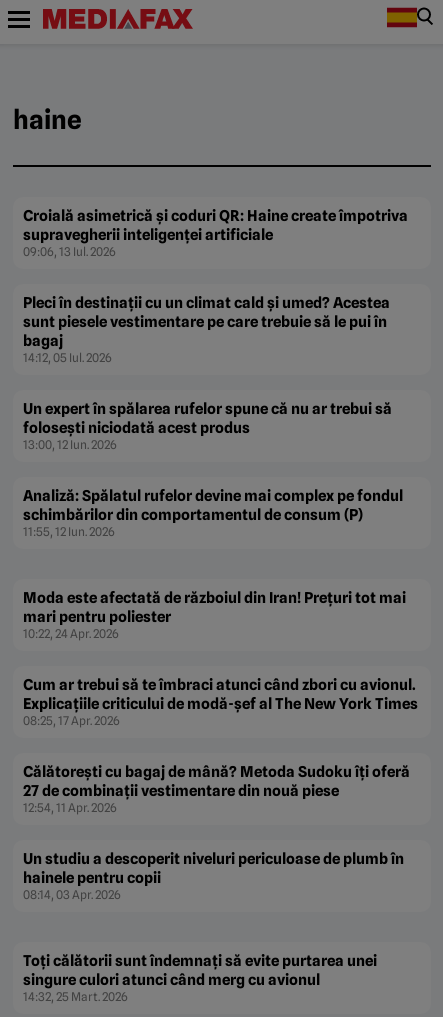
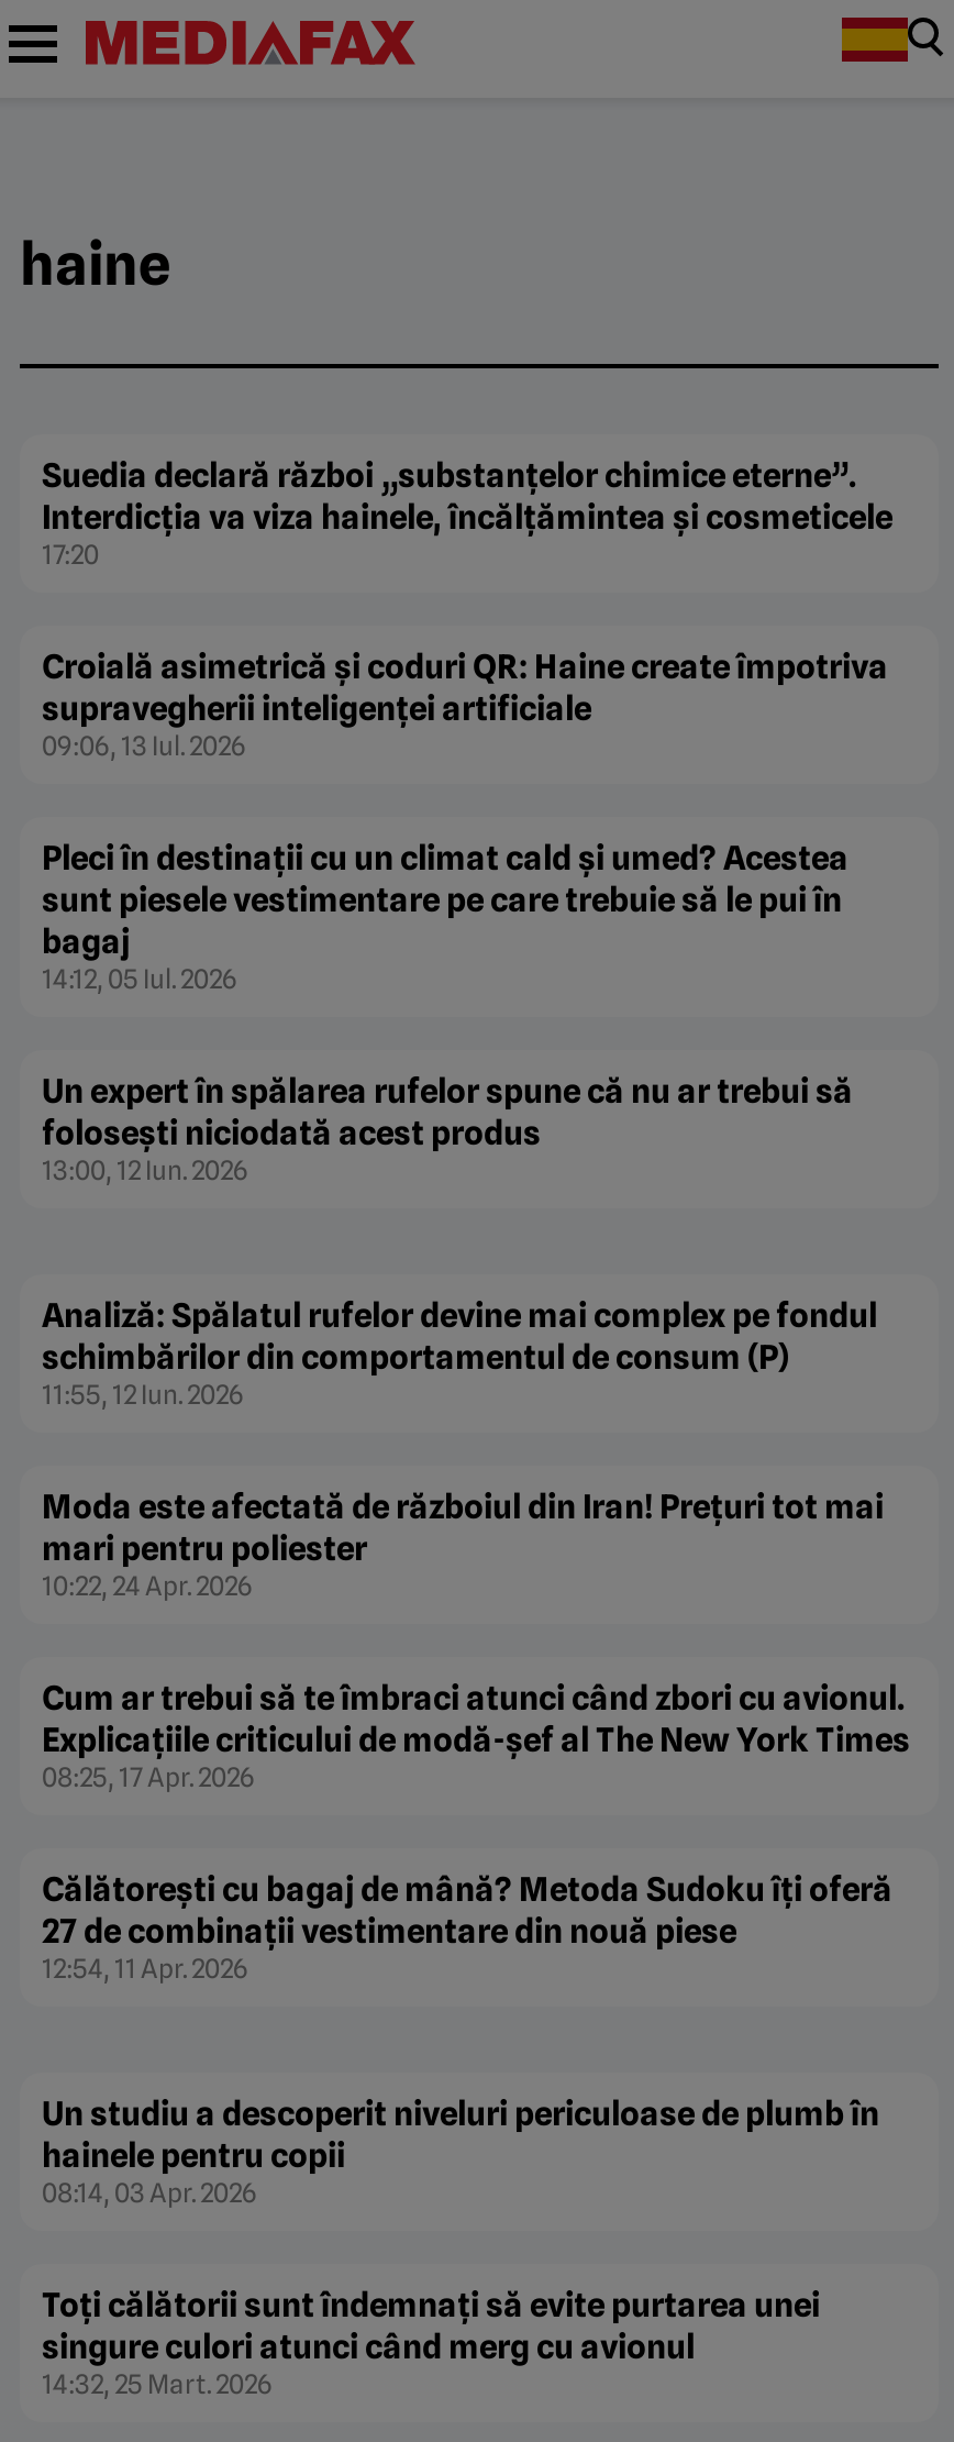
none -> [42,456,892,571] Suedia declară război „substanțelor chimice eterne”. | Interdicția va viza hainele, încălțămintea și cosmeticele | 17:20

